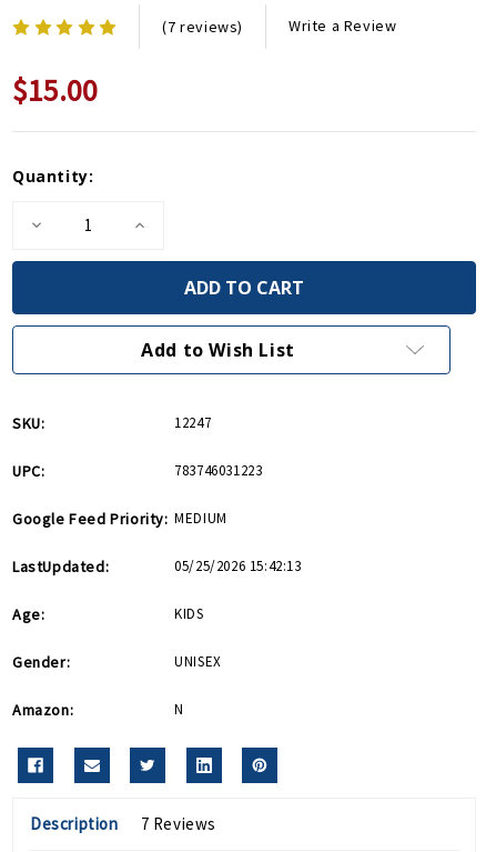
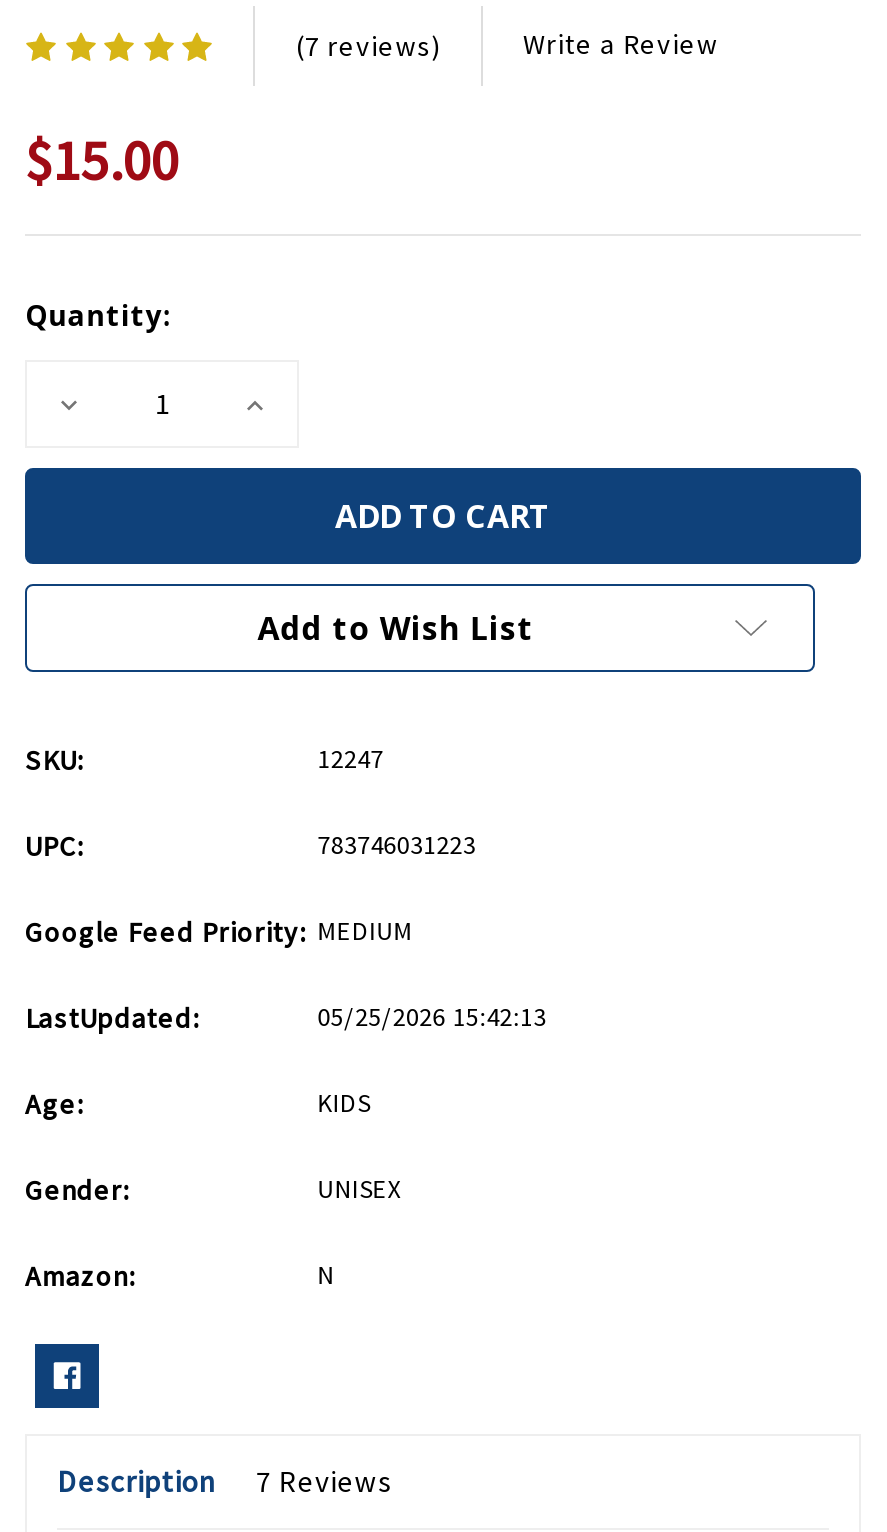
[73,746,111,784] [image] -> none
[129,746,166,784] [image] -> none
[185,746,223,784] [image] -> none
[241,746,279,784] [image] -> none

